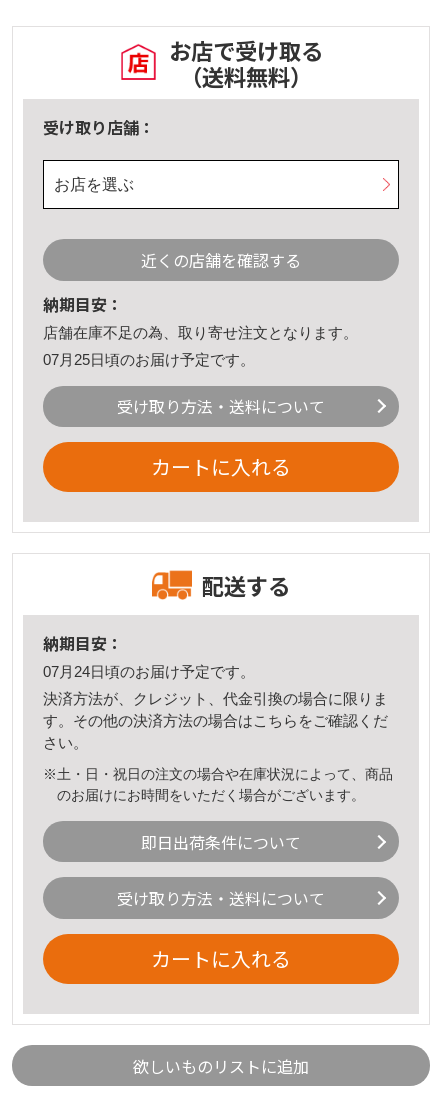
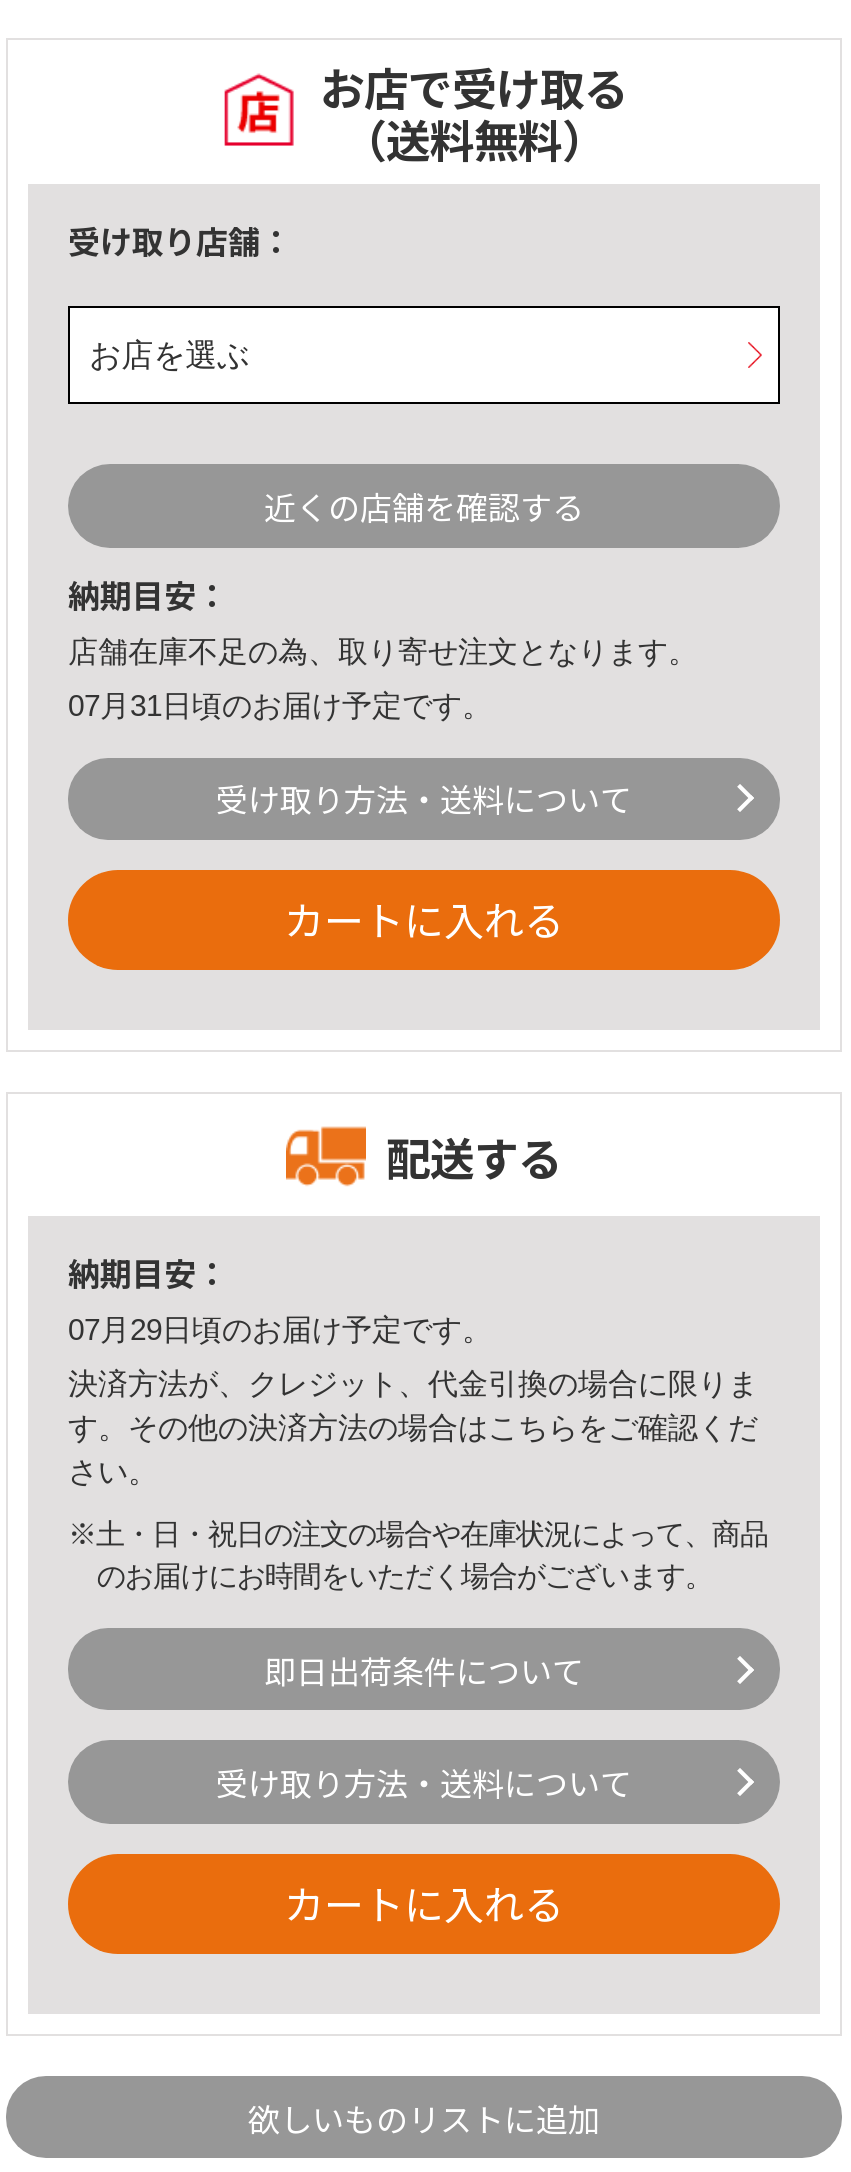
[43,351,255,368] 07月25日頃のお届け予定です。 -> [68,687,492,721] 07月31日頃のお届け予定です。
[43,663,255,680] 07月24日頃のお届け予定です。 -> [68,1312,492,1346] 07月29日頃のお届け予定です。

